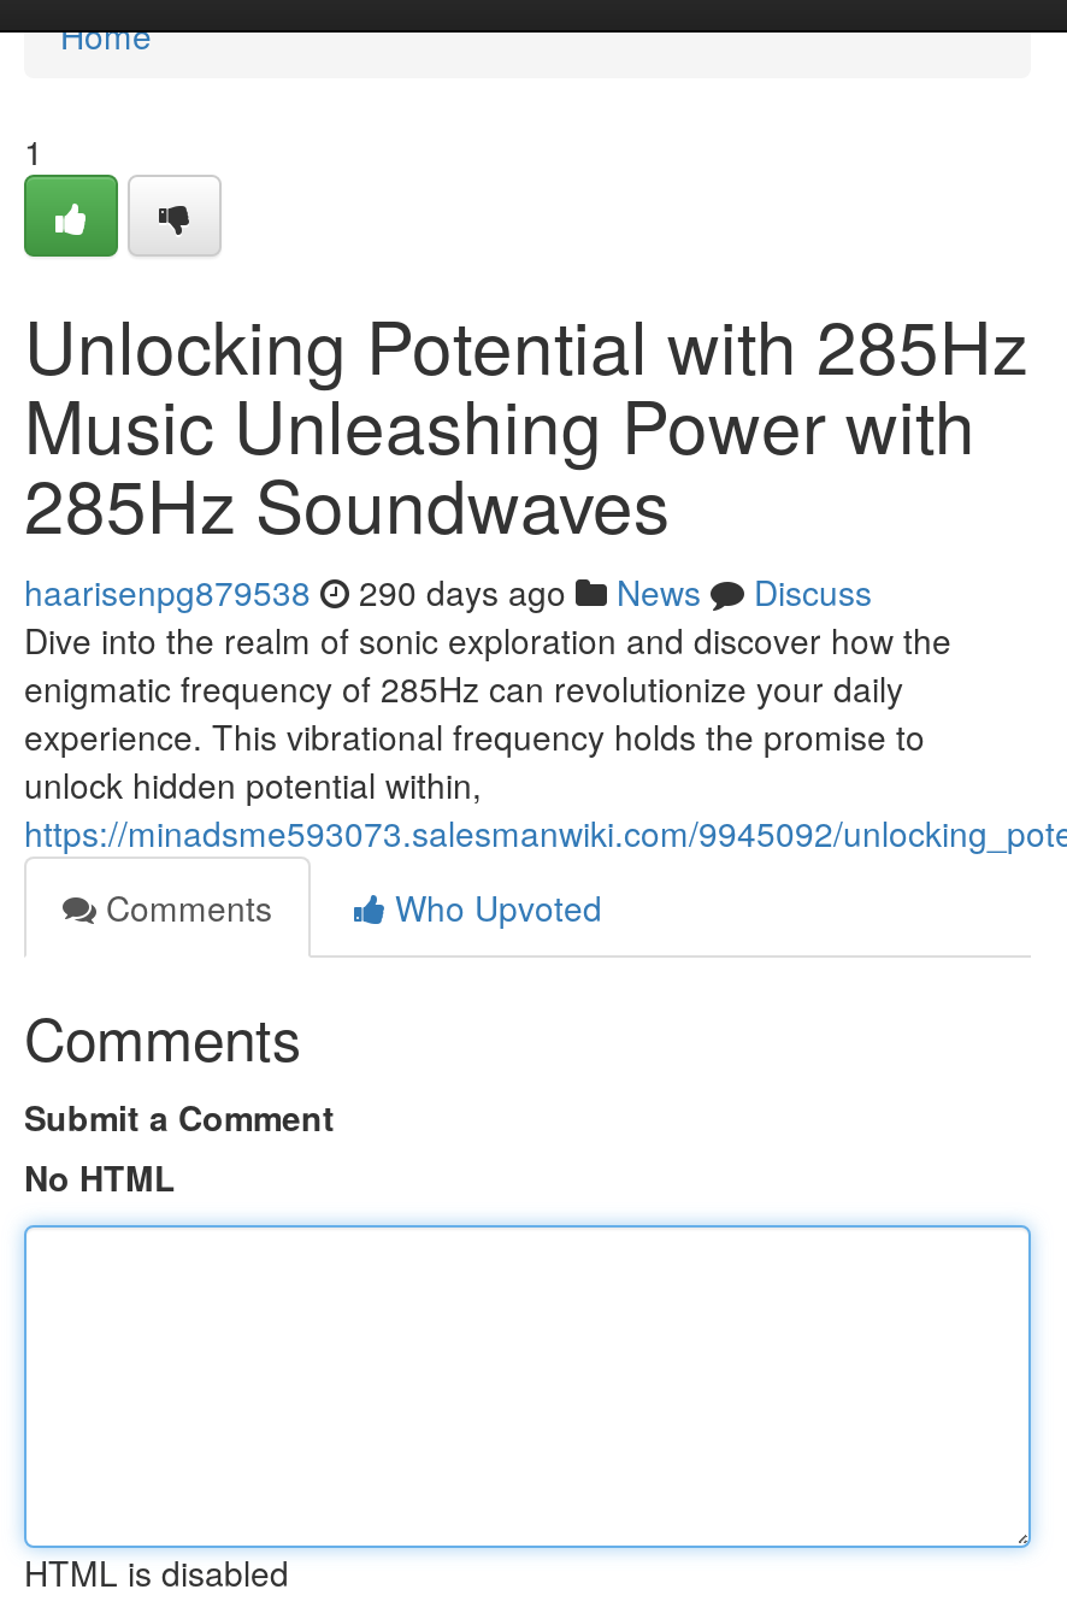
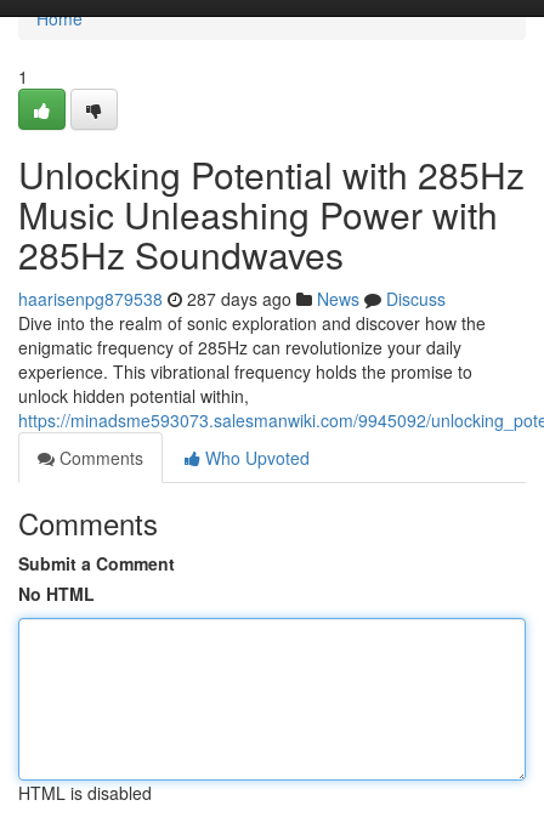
[24,567,872,616] haarisenpg879538 290 days ago News Discuss -> [18,286,446,311] haarisenpg879538 287 days ago News Discuss

